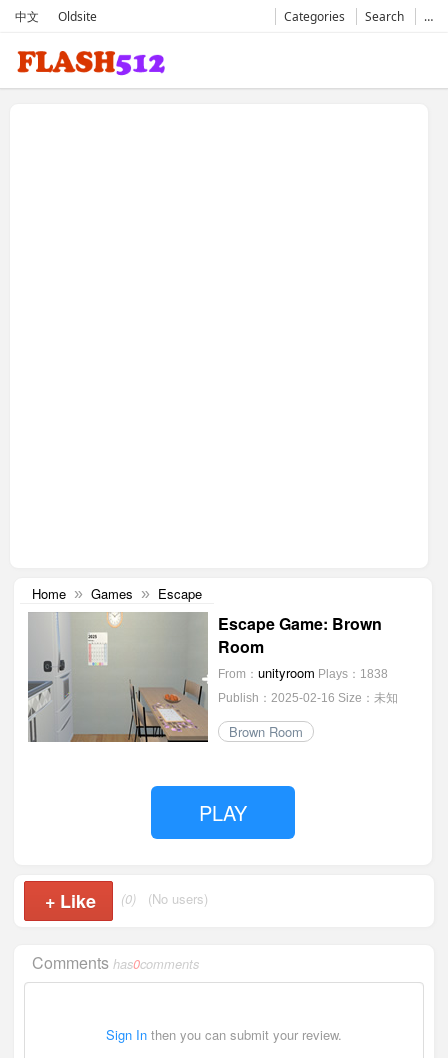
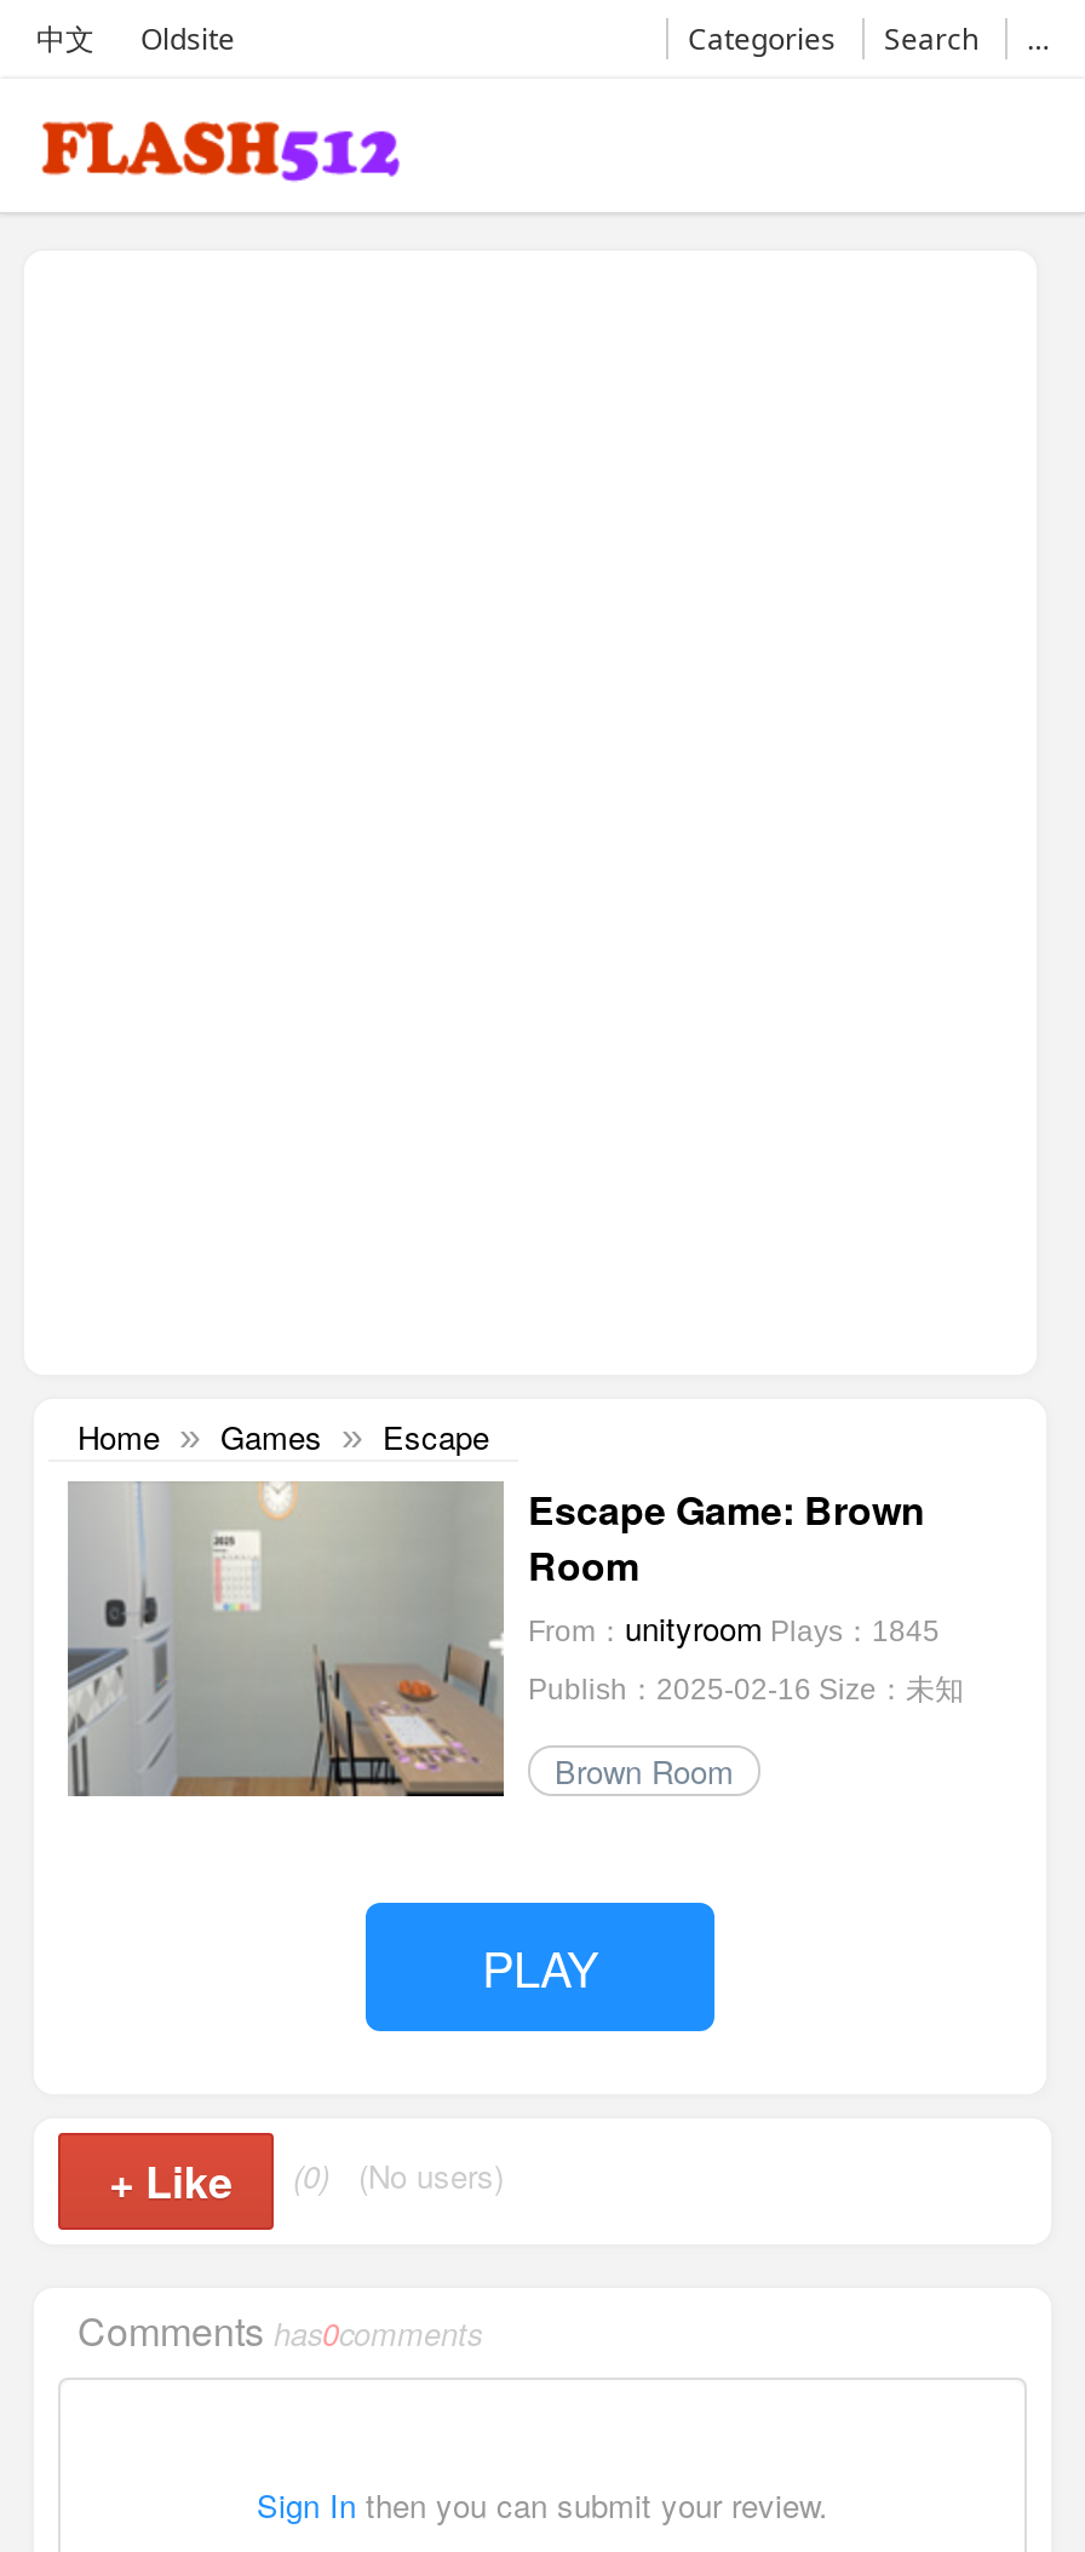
[218,663,388,682] From：unityroom Plays：1838 -> [528,1605,940,1651] From：unityroom Plays：1845

